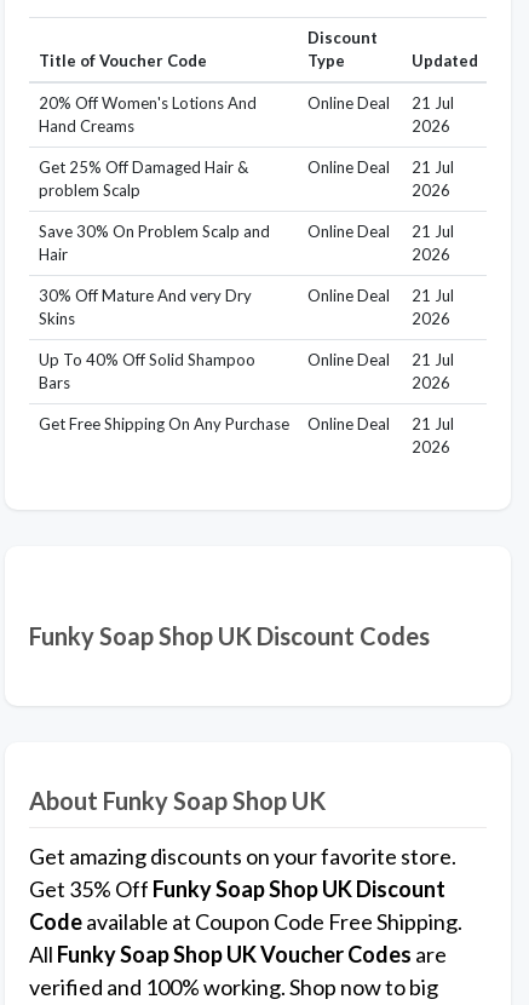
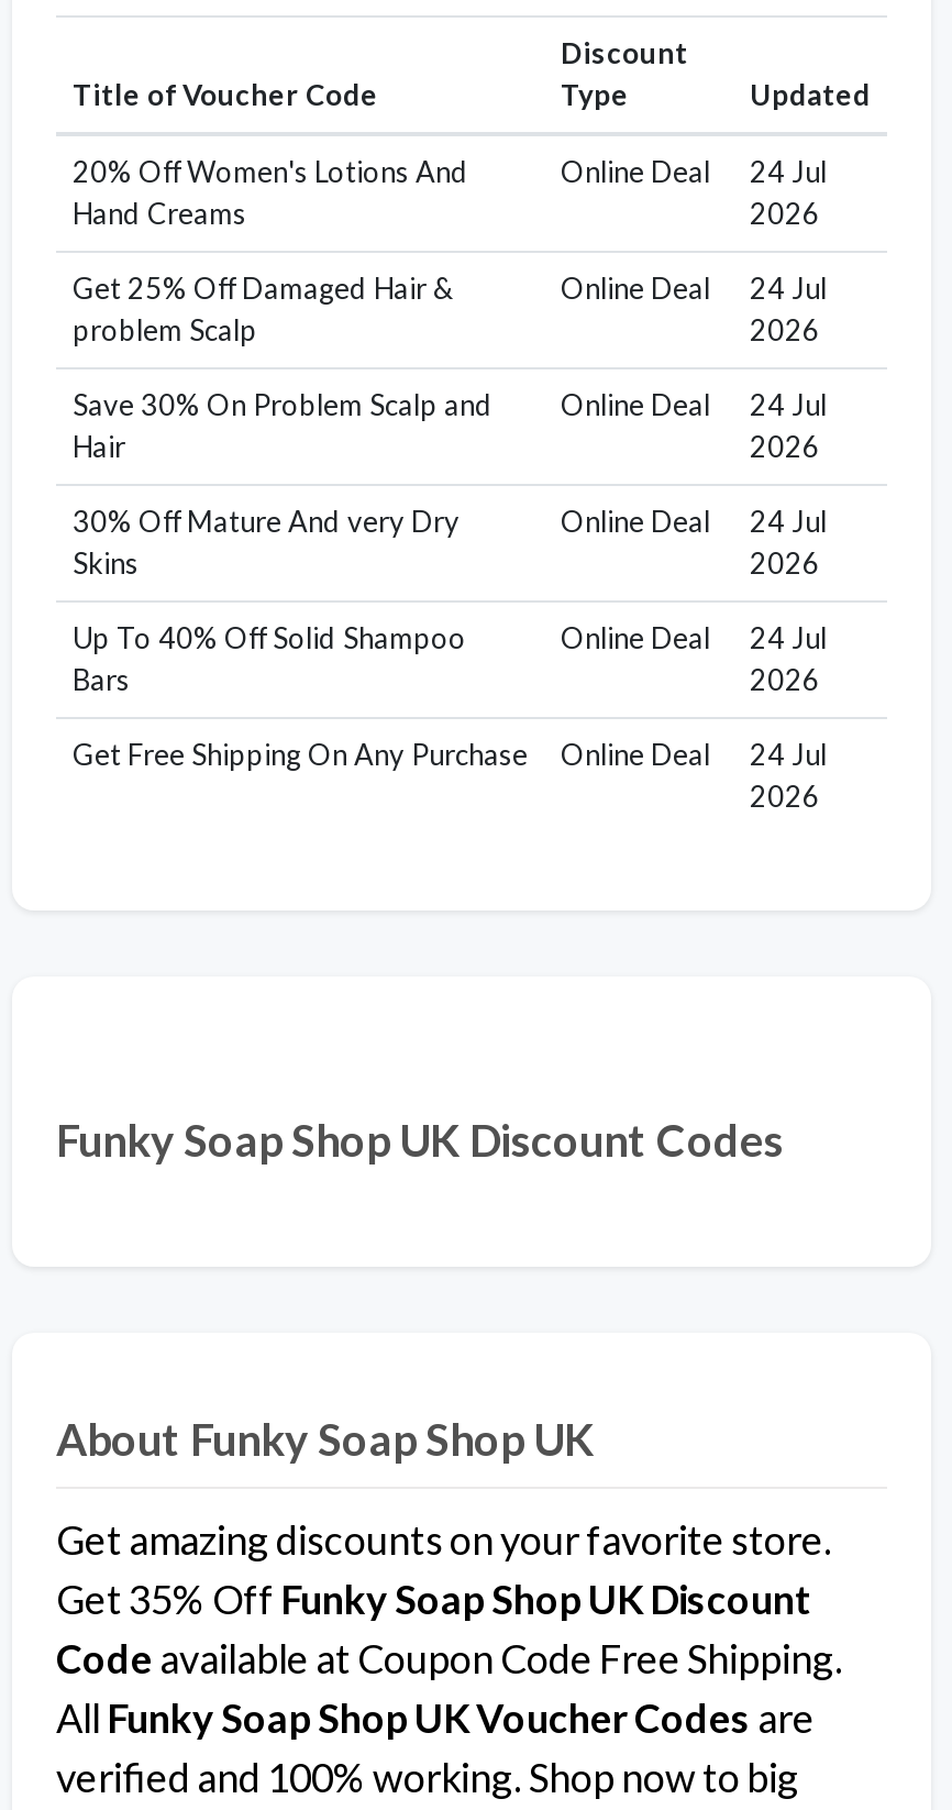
[307,93,453,112] Online Deal 21 Jul -> [561,154,827,189] Online Deal 24 Jul
[307,157,453,177] Online Deal 21 Jul -> [561,270,827,305] Online Deal 24 Jul
[38,221,453,241] Save 30% On Problem Scalp and Online Deal 21 Jul -> [73,387,827,422] Save 30% On Problem Scalp and Online Deal 24 Jul
[307,286,453,305] Online Deal 21 Jul -> [561,503,827,539] Online Deal 24 Jul
[307,350,453,369] Online Deal 21 Jul -> [561,620,827,655] Online Deal 24 Jul
[38,414,453,433] Get Free Shipping On Any Purchase Online Deal 21 Jul -> [73,737,827,772] Get Free Shipping On Any Purchase Online Deal 24 Jul

